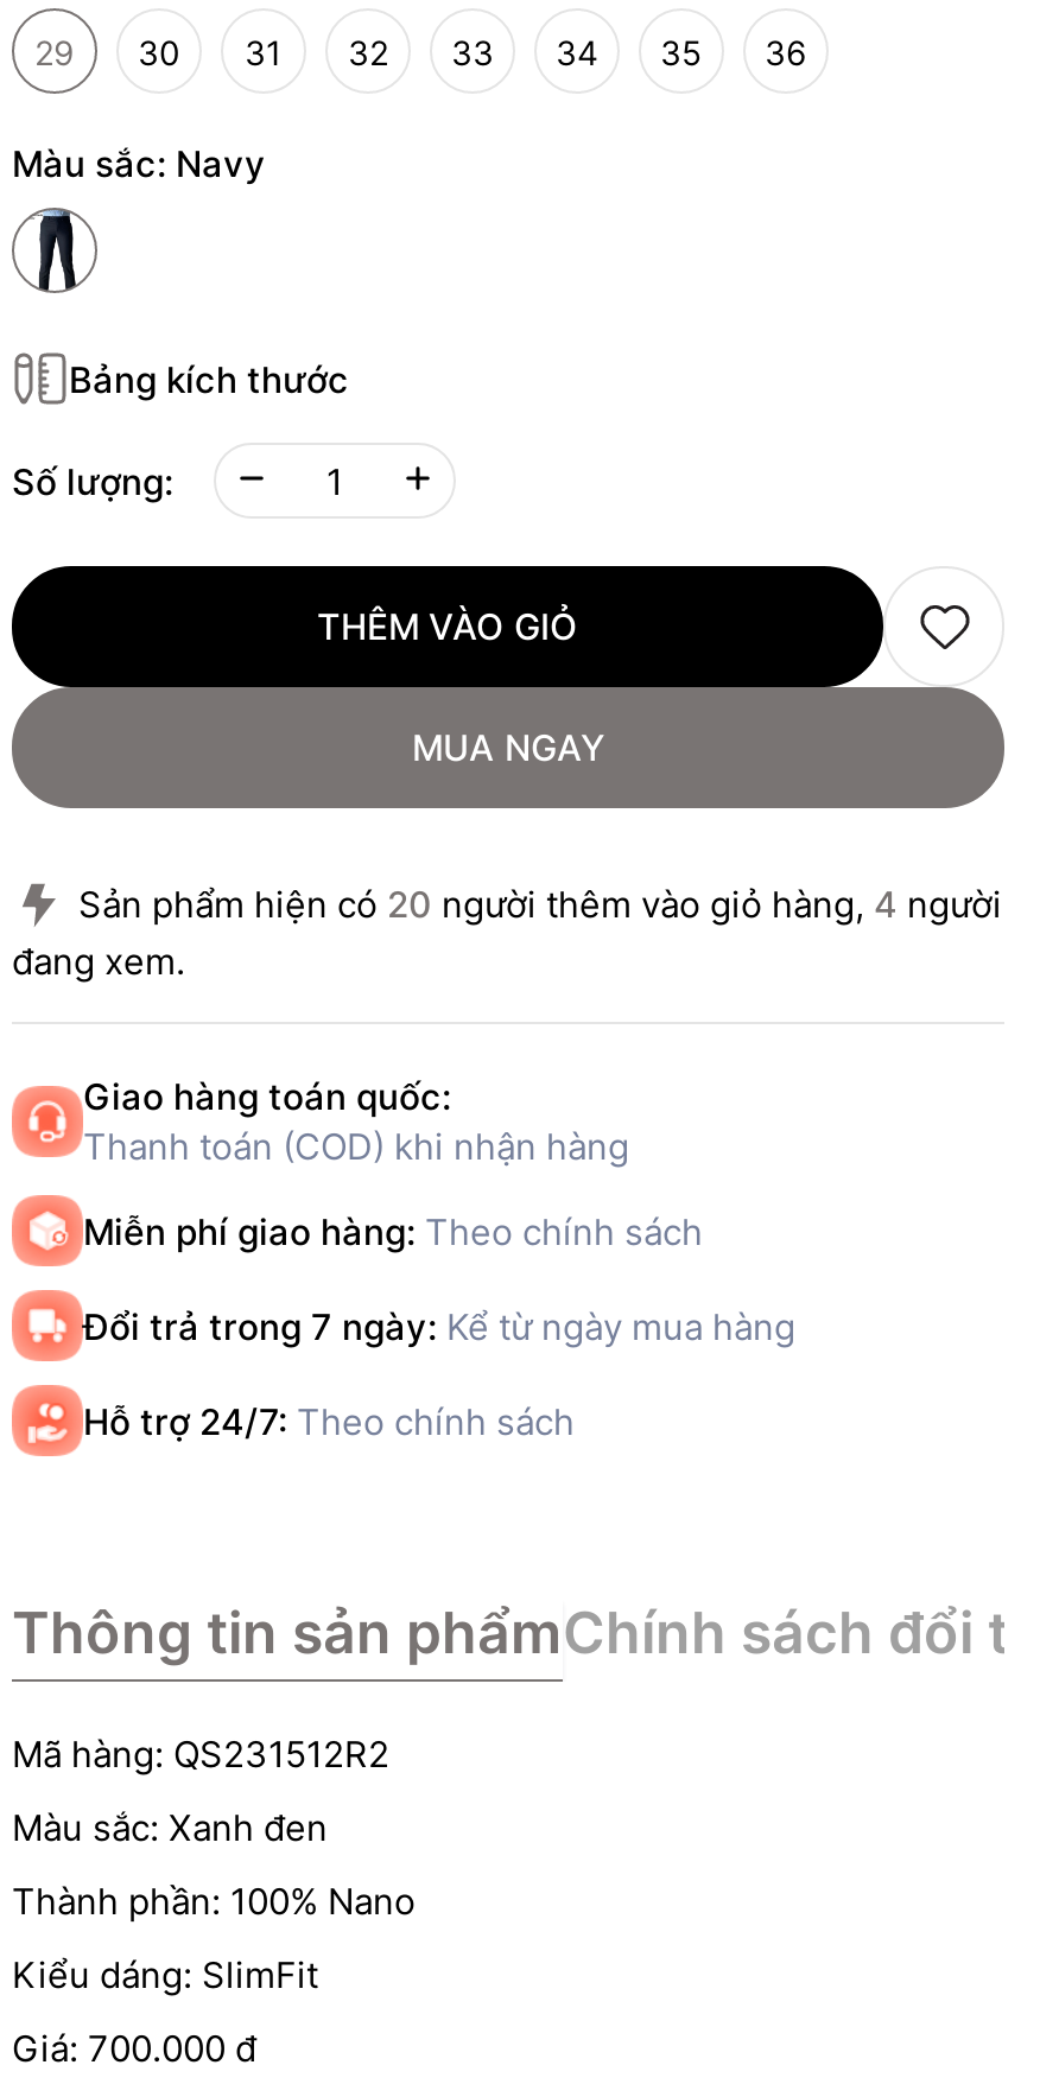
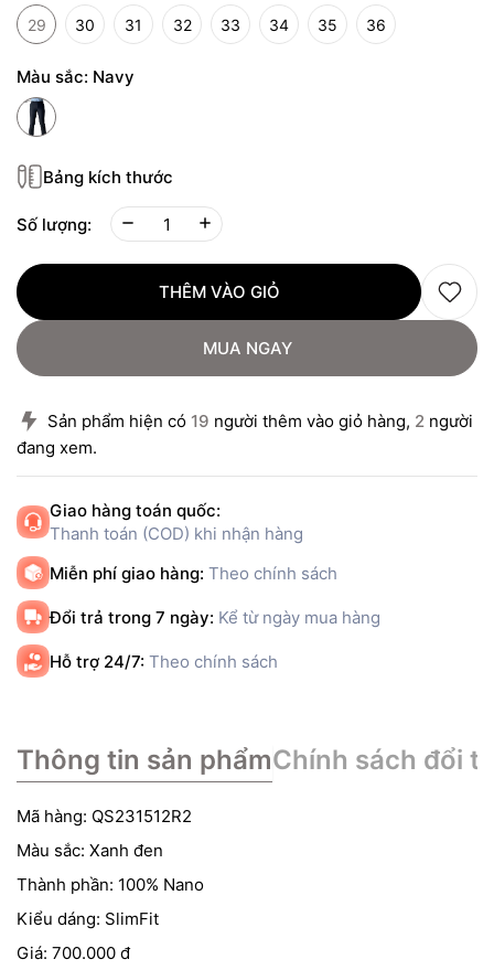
[78,882,1002,927] Sản phẩm hiện có 20 người thêm vào giỏ hàng, 4 người -> [47,411,473,432] Sản phẩm hiện có 19 người thêm vào giỏ hàng, 2 người

